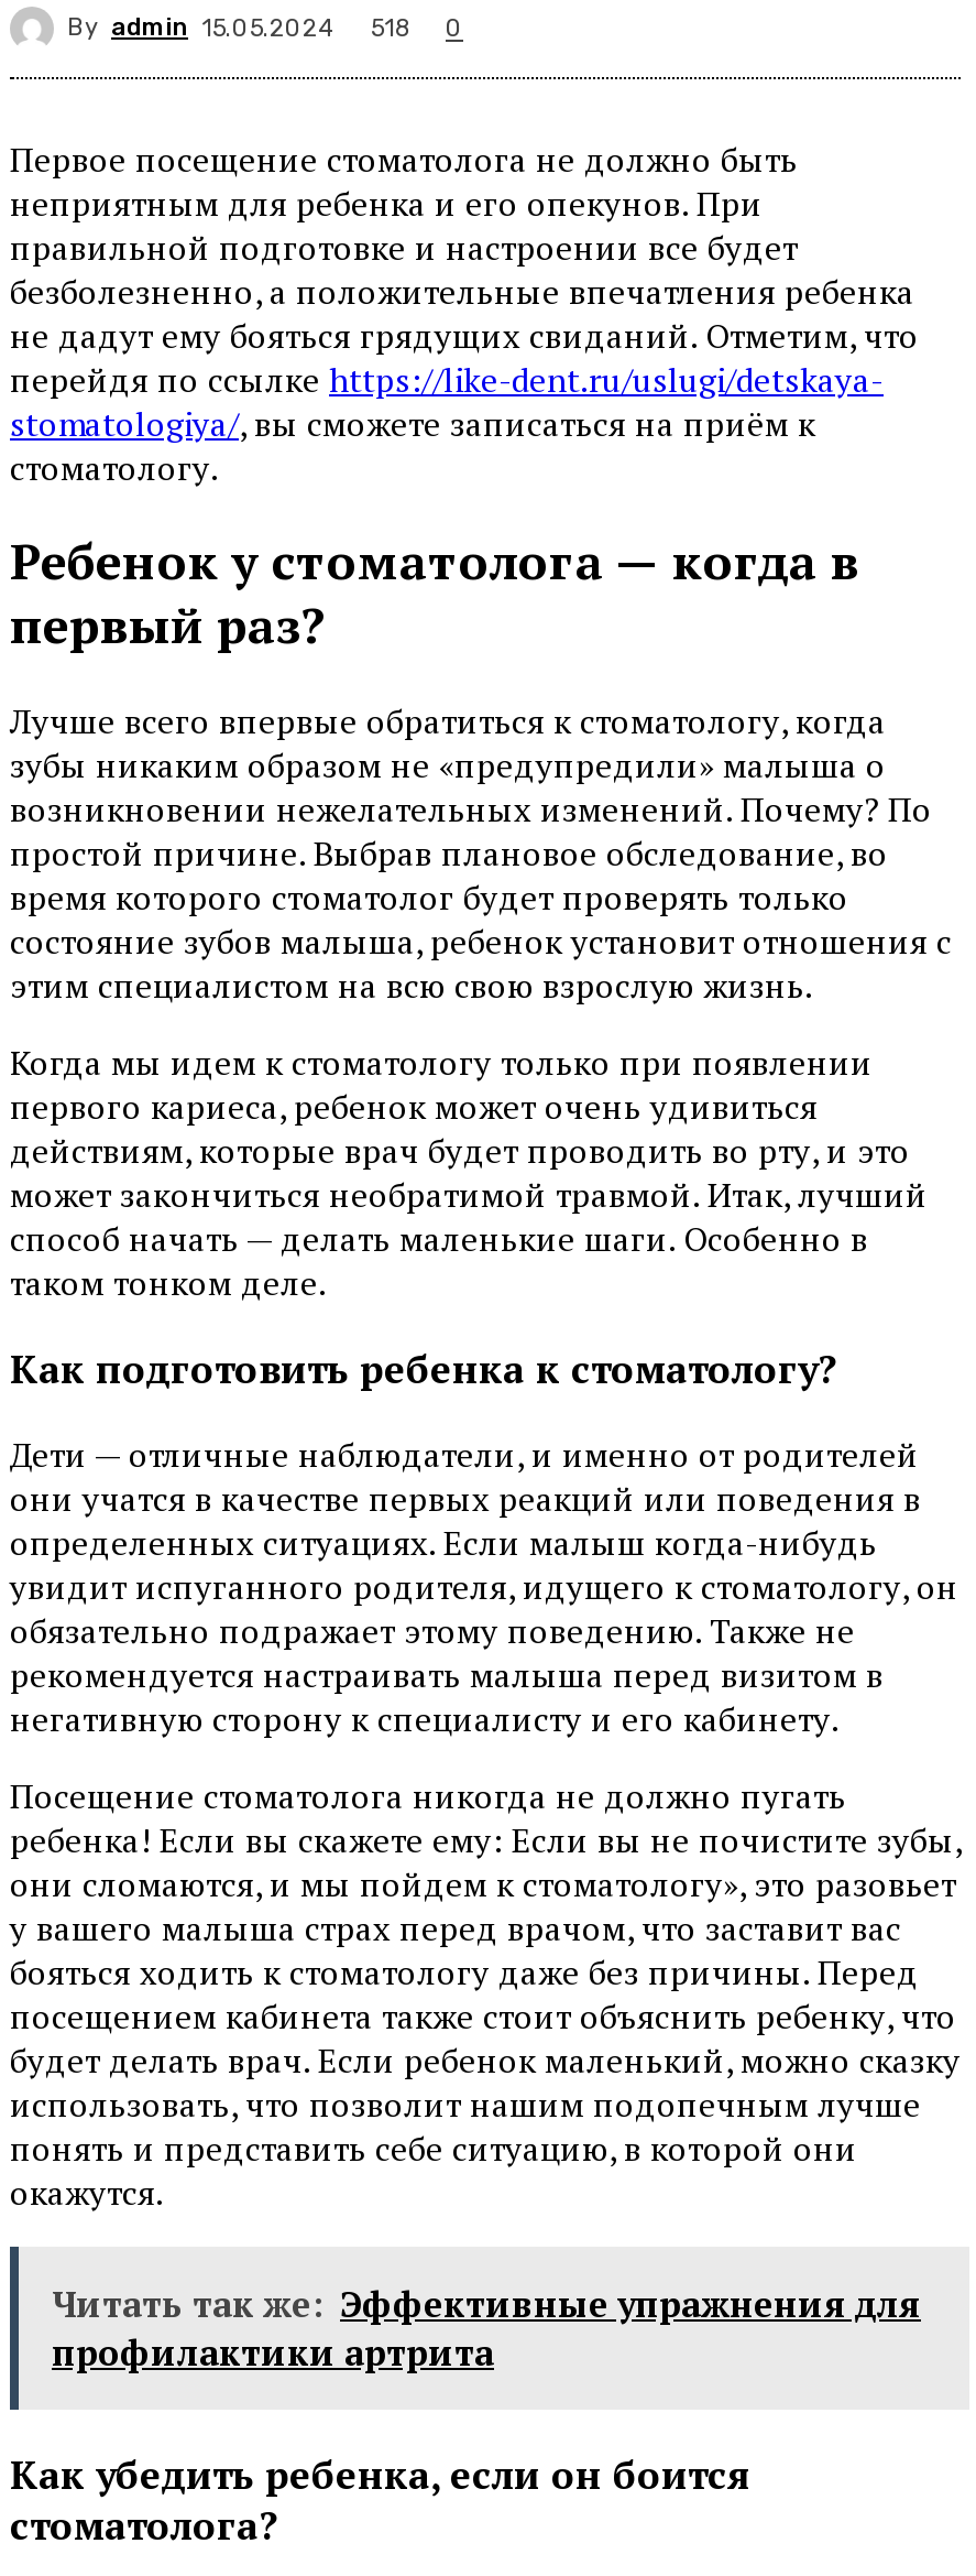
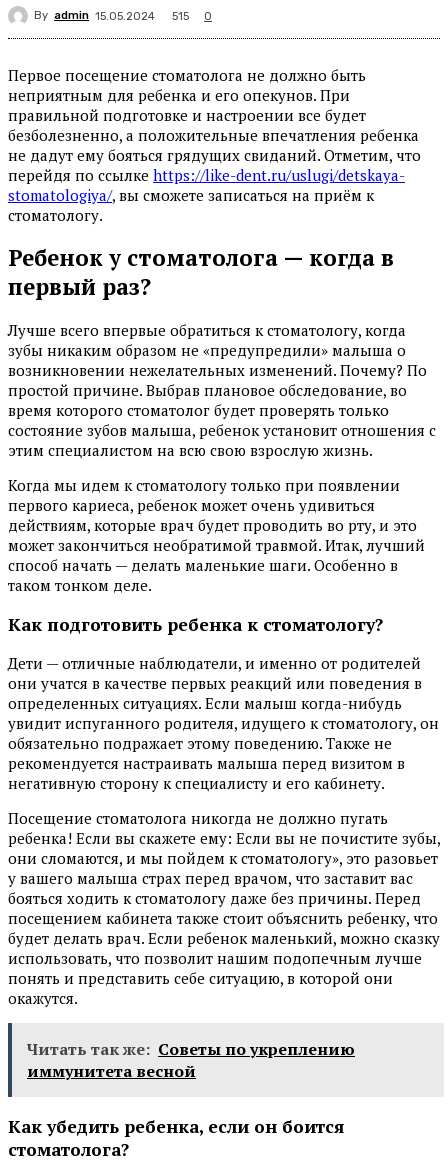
[67,13,463,43] By admin 15.05.2024 518 0 -> [34,9,212,22] By admin 15.05.2024 515 0
[52,2280,921,2377] Читать так же: Эффективные упражнения для | профилактики артрита -> [27,1038,355,1082] Читать так же: Советы по укреплению | иммунитета весной

